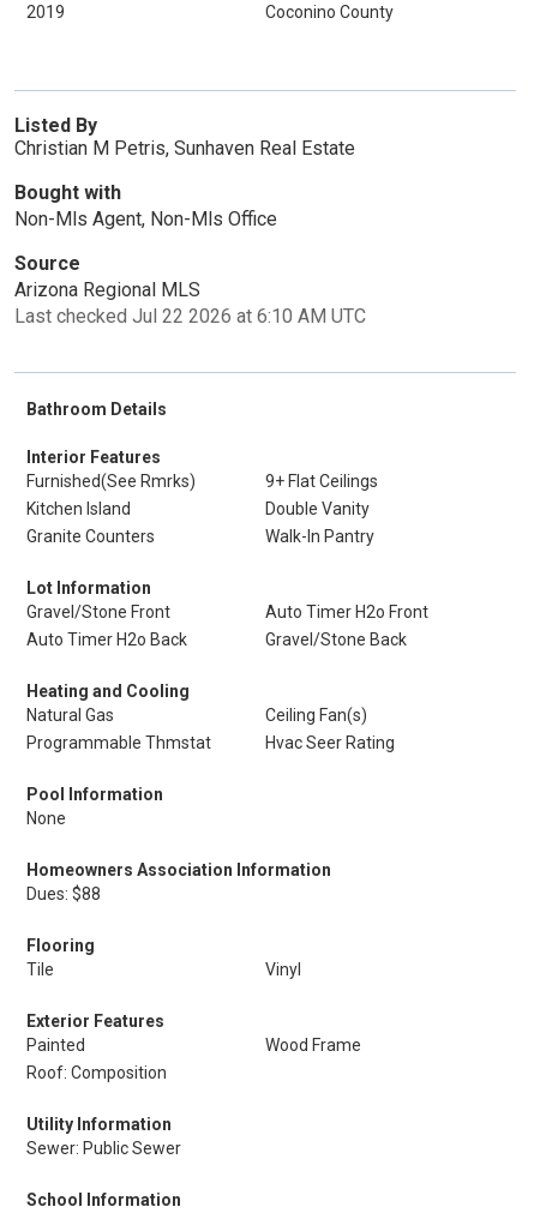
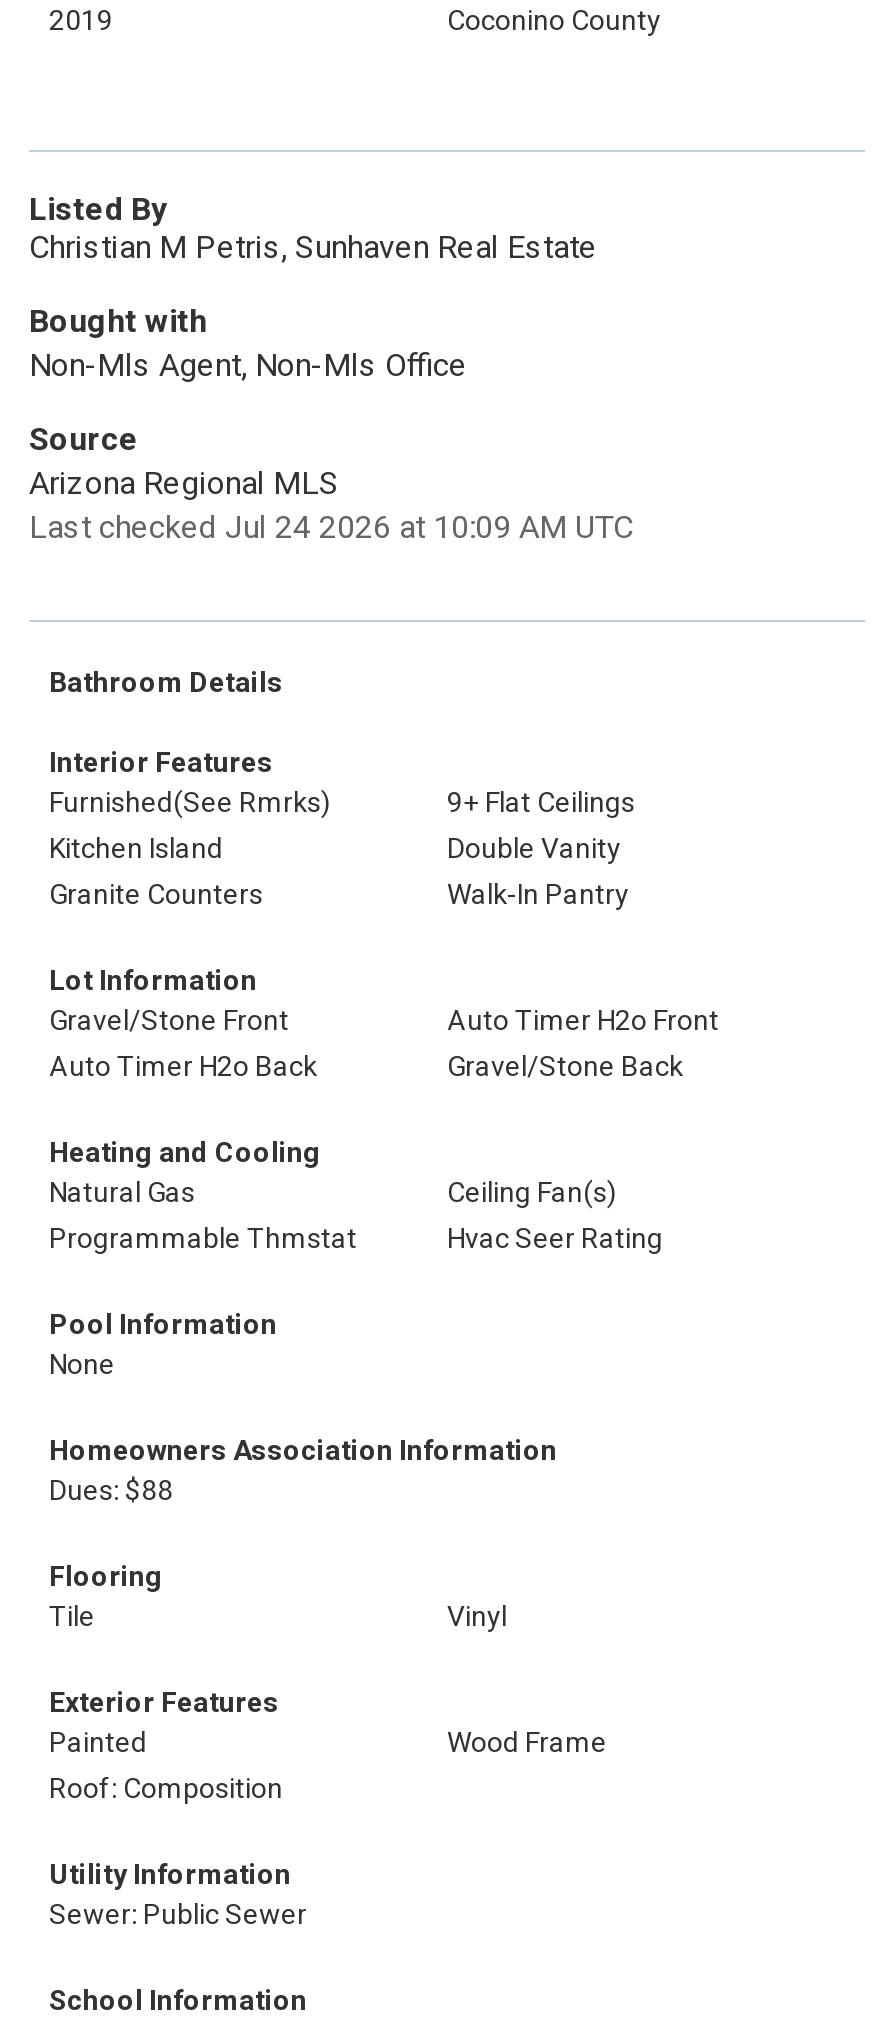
[14,305,366,328] Last checked Jul 22 2026 at 6:10 AM UTC -> [29,508,633,546] Last checked Jul 24 2026 at 10:09 AM UTC

